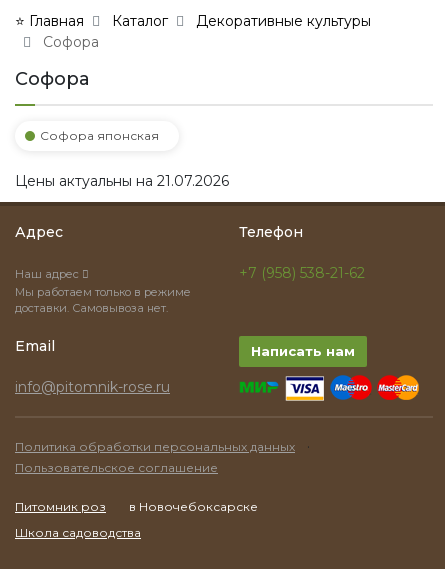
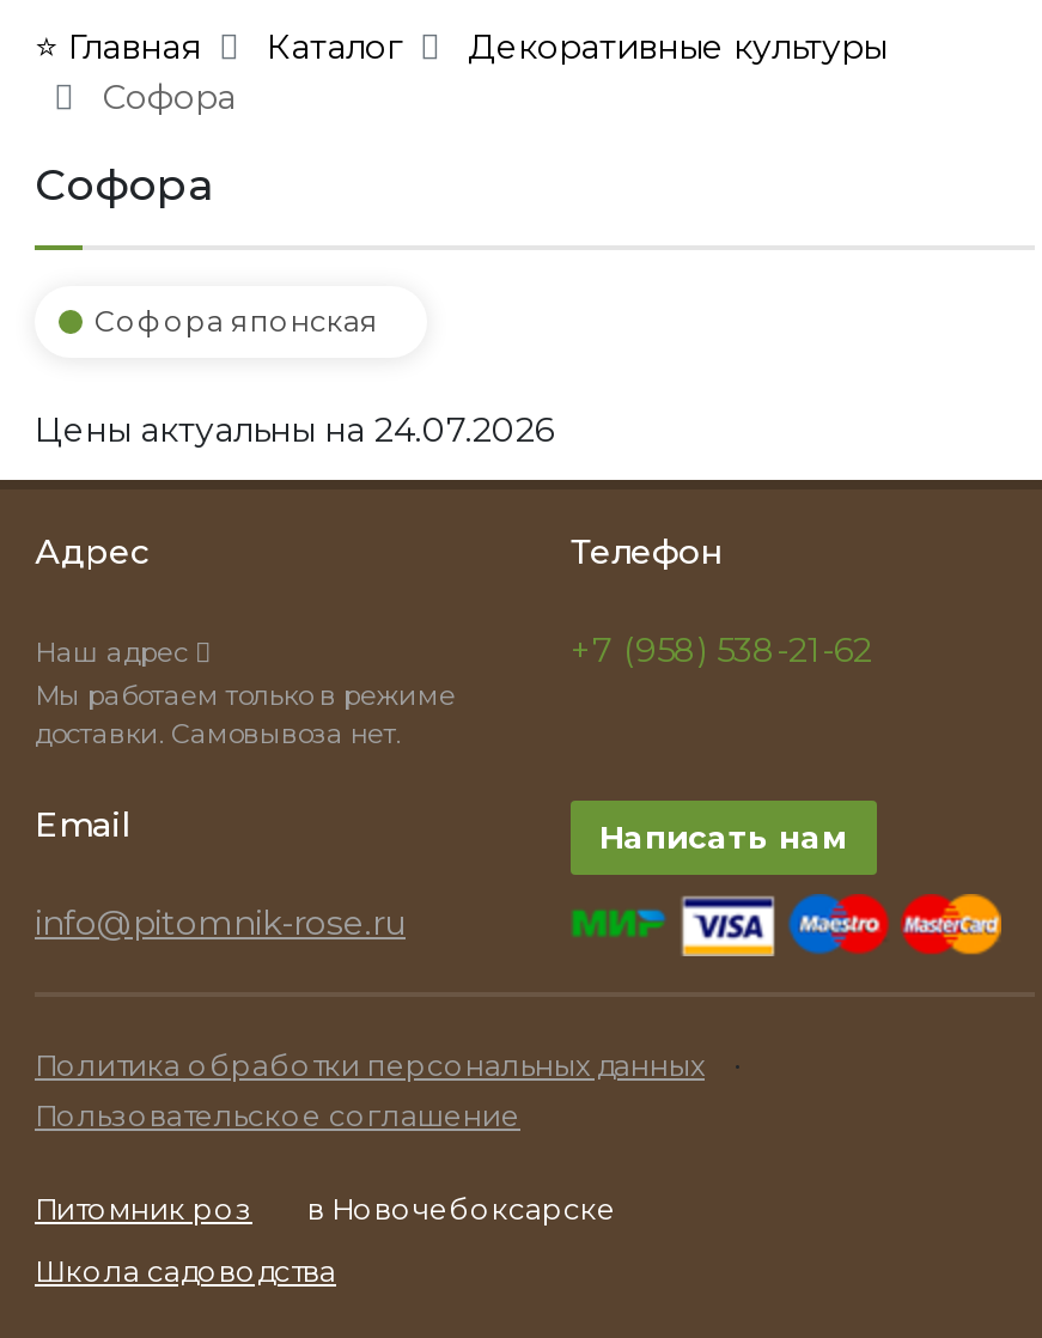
[15,172,229,190] Цены актуальны на 21.07.2026 -> [35,408,554,451] Цены актуальны на 24.07.2026

